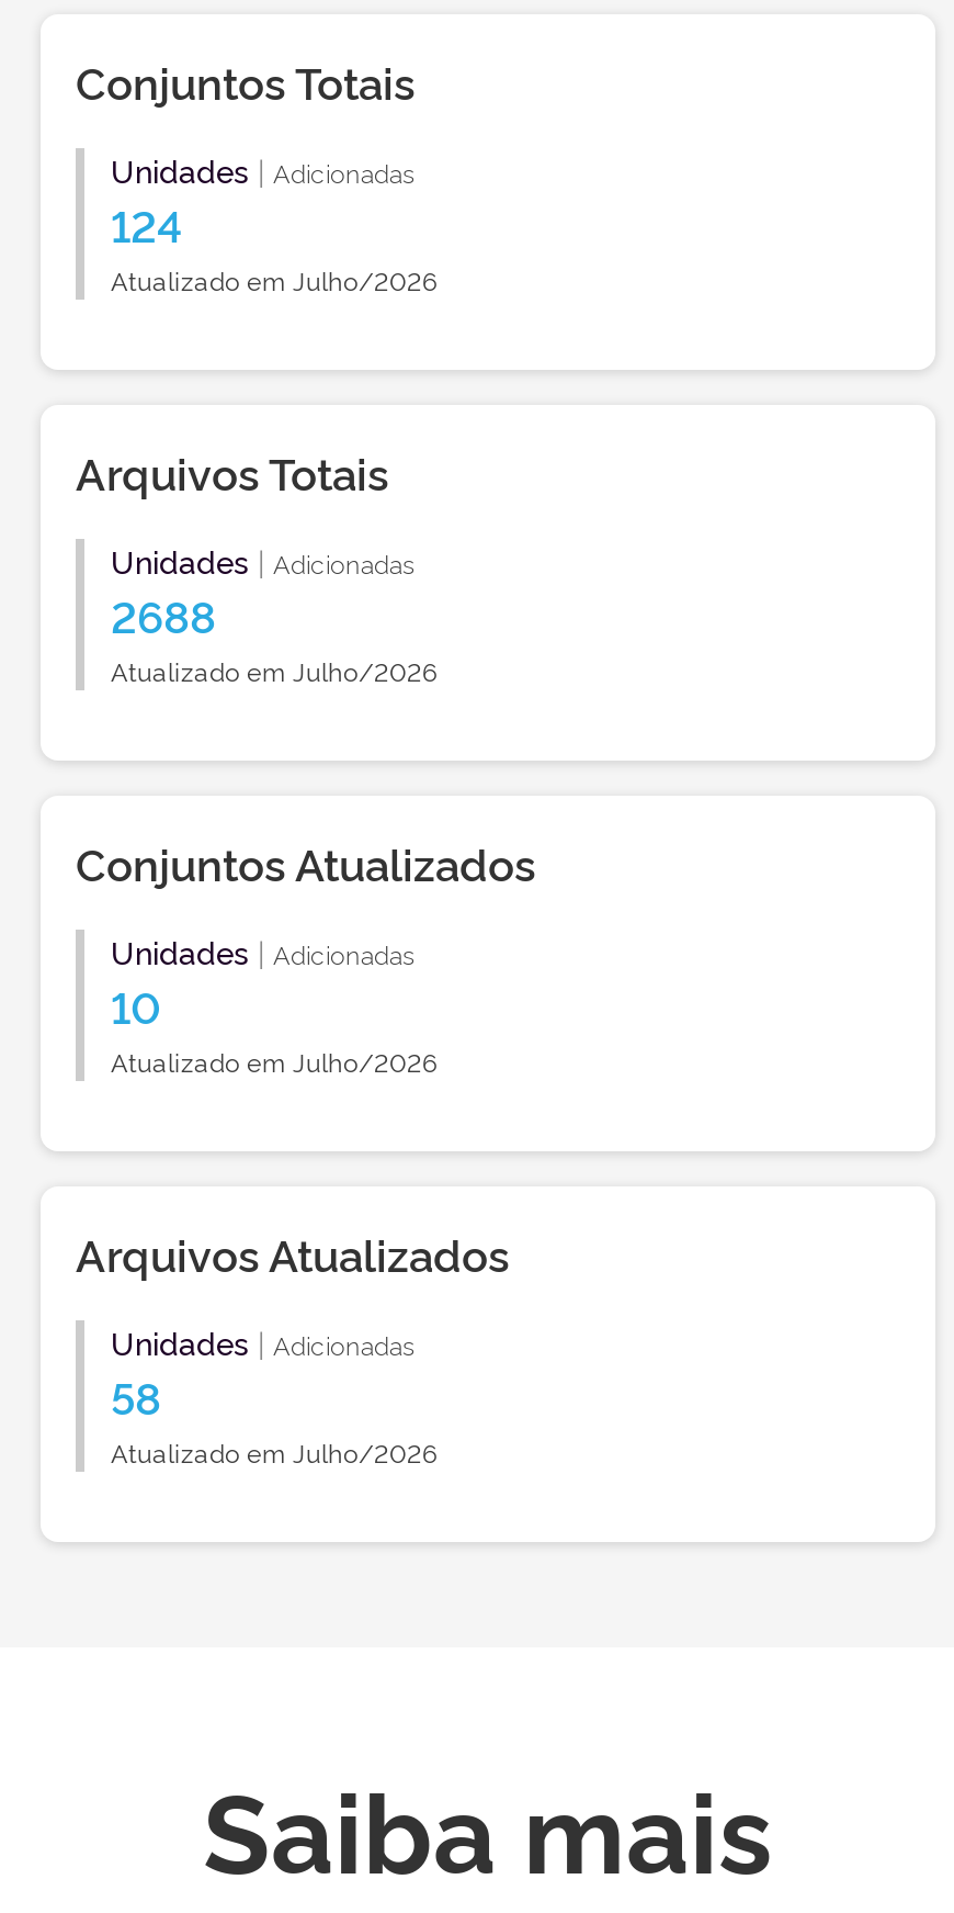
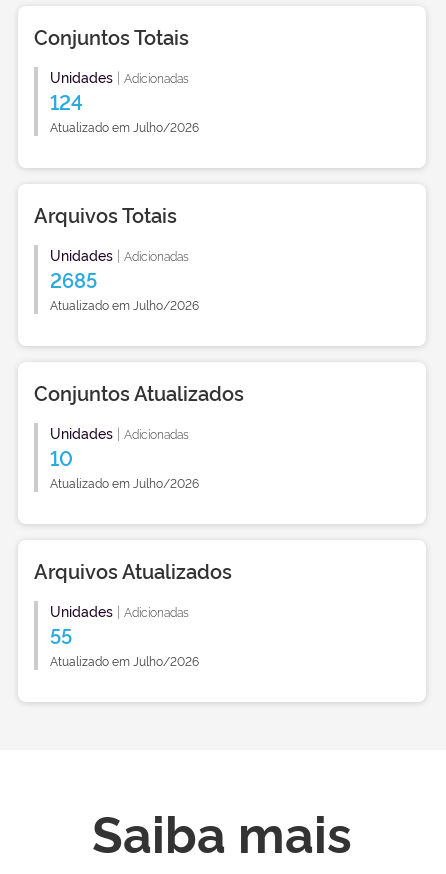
[111,582,216,643] 2688 -> [50,264,97,292] 2685
[111,1363,161,1425] 58 -> [50,620,72,648] 55

